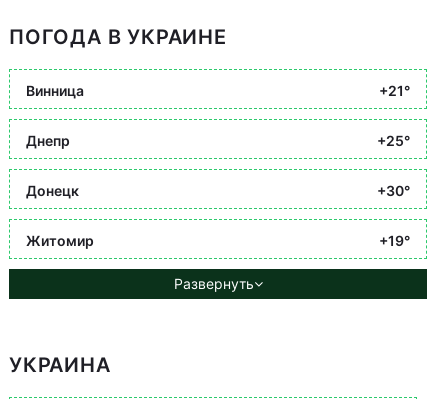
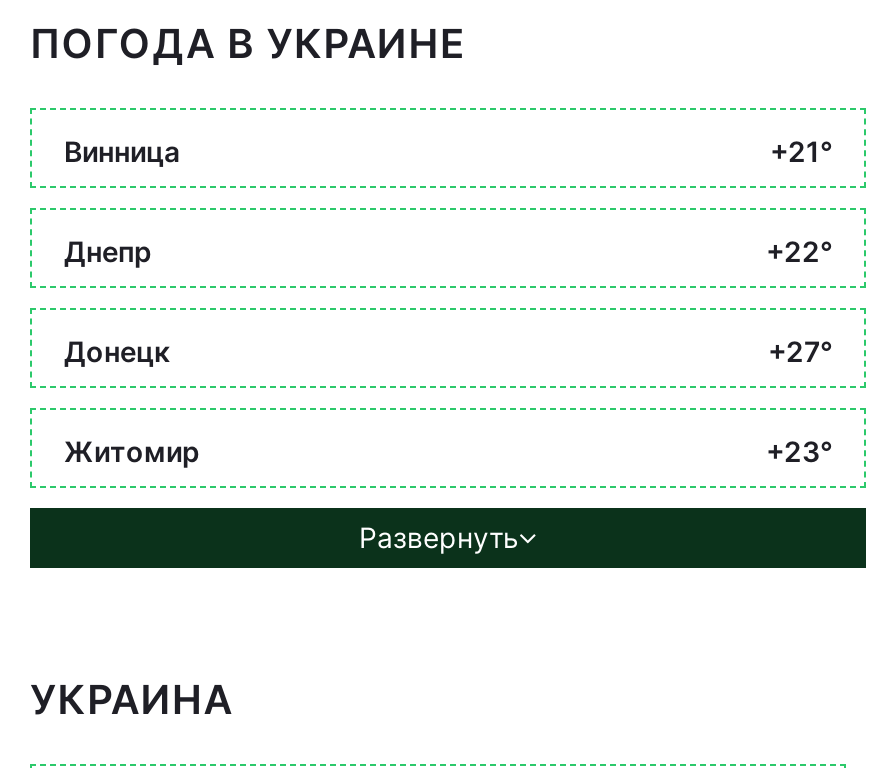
[377,131,410,148] +25° -> [766,233,832,267] +22°
[377,181,410,198] +30° -> [768,333,832,367] +27°
[379,231,410,248] +19° -> [766,433,832,467] +23°

